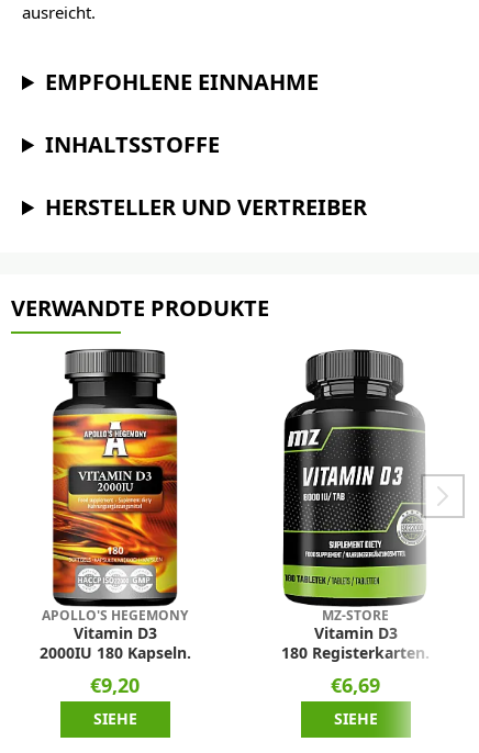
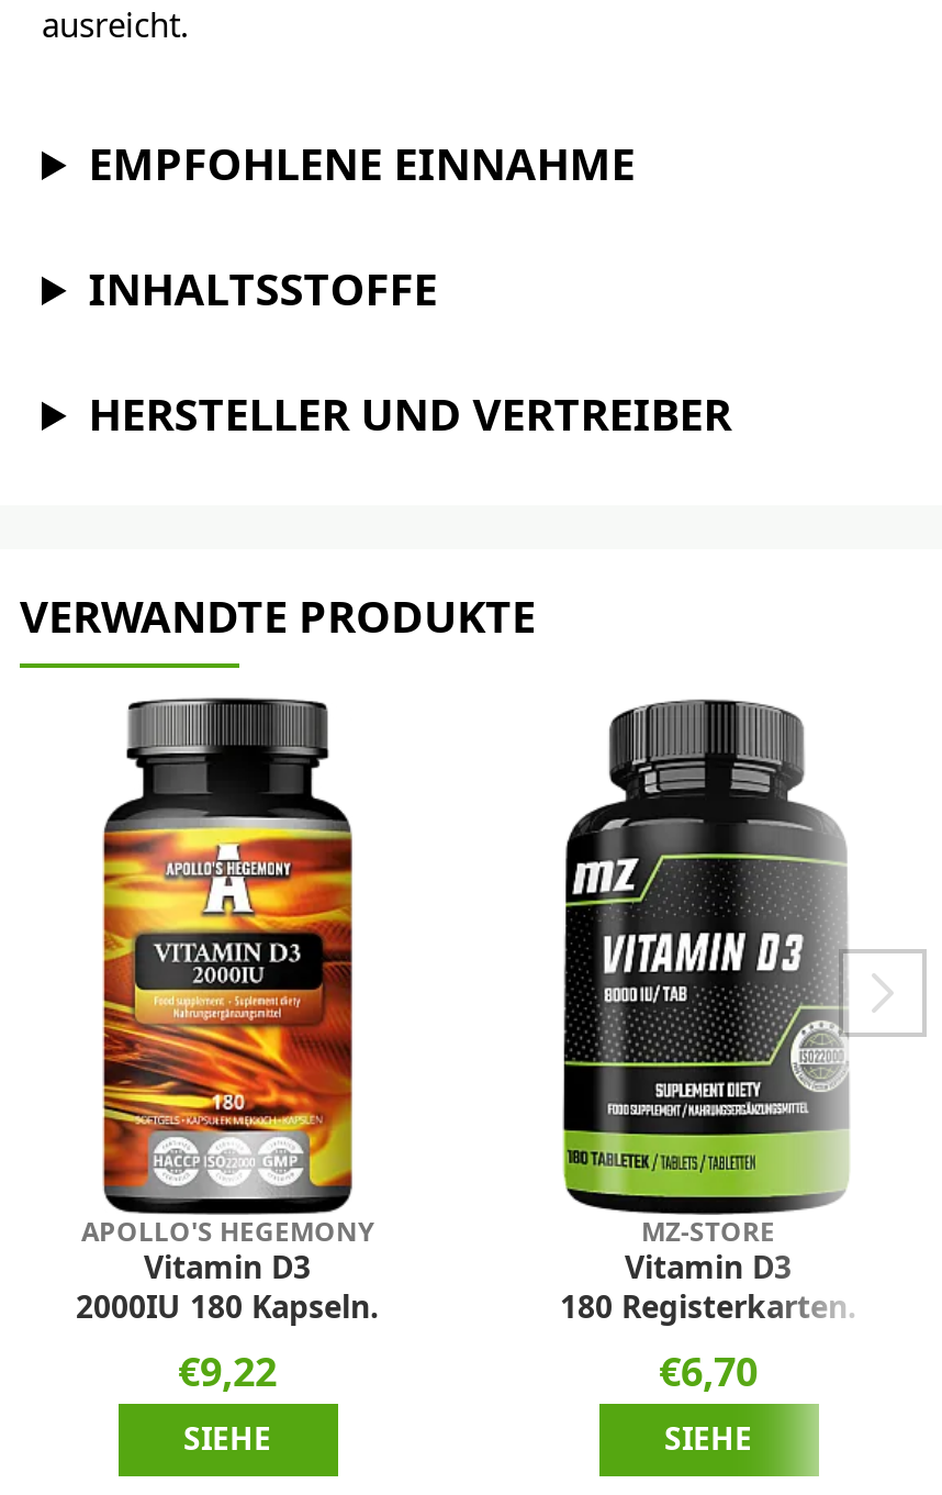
[90,675,140,695] €9,20 -> [178,1351,277,1390] €9,22
[331,675,380,695] €6,69 -> [659,1351,758,1390] €6,70

